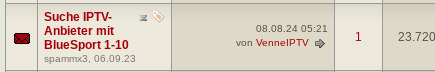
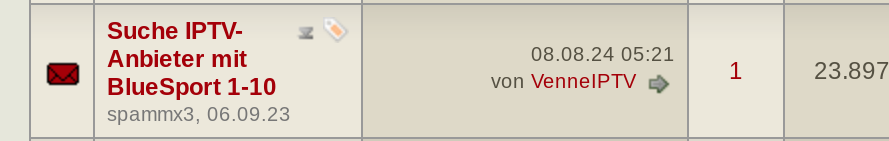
[397,30,435,44] 23.720 -> [814,56,889,84] 23.897

